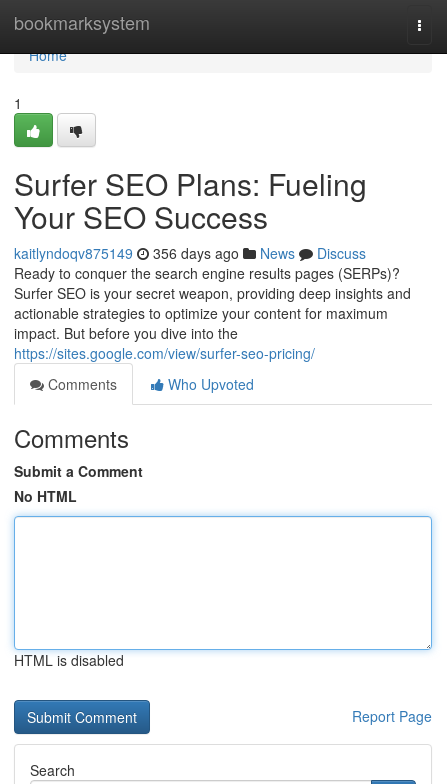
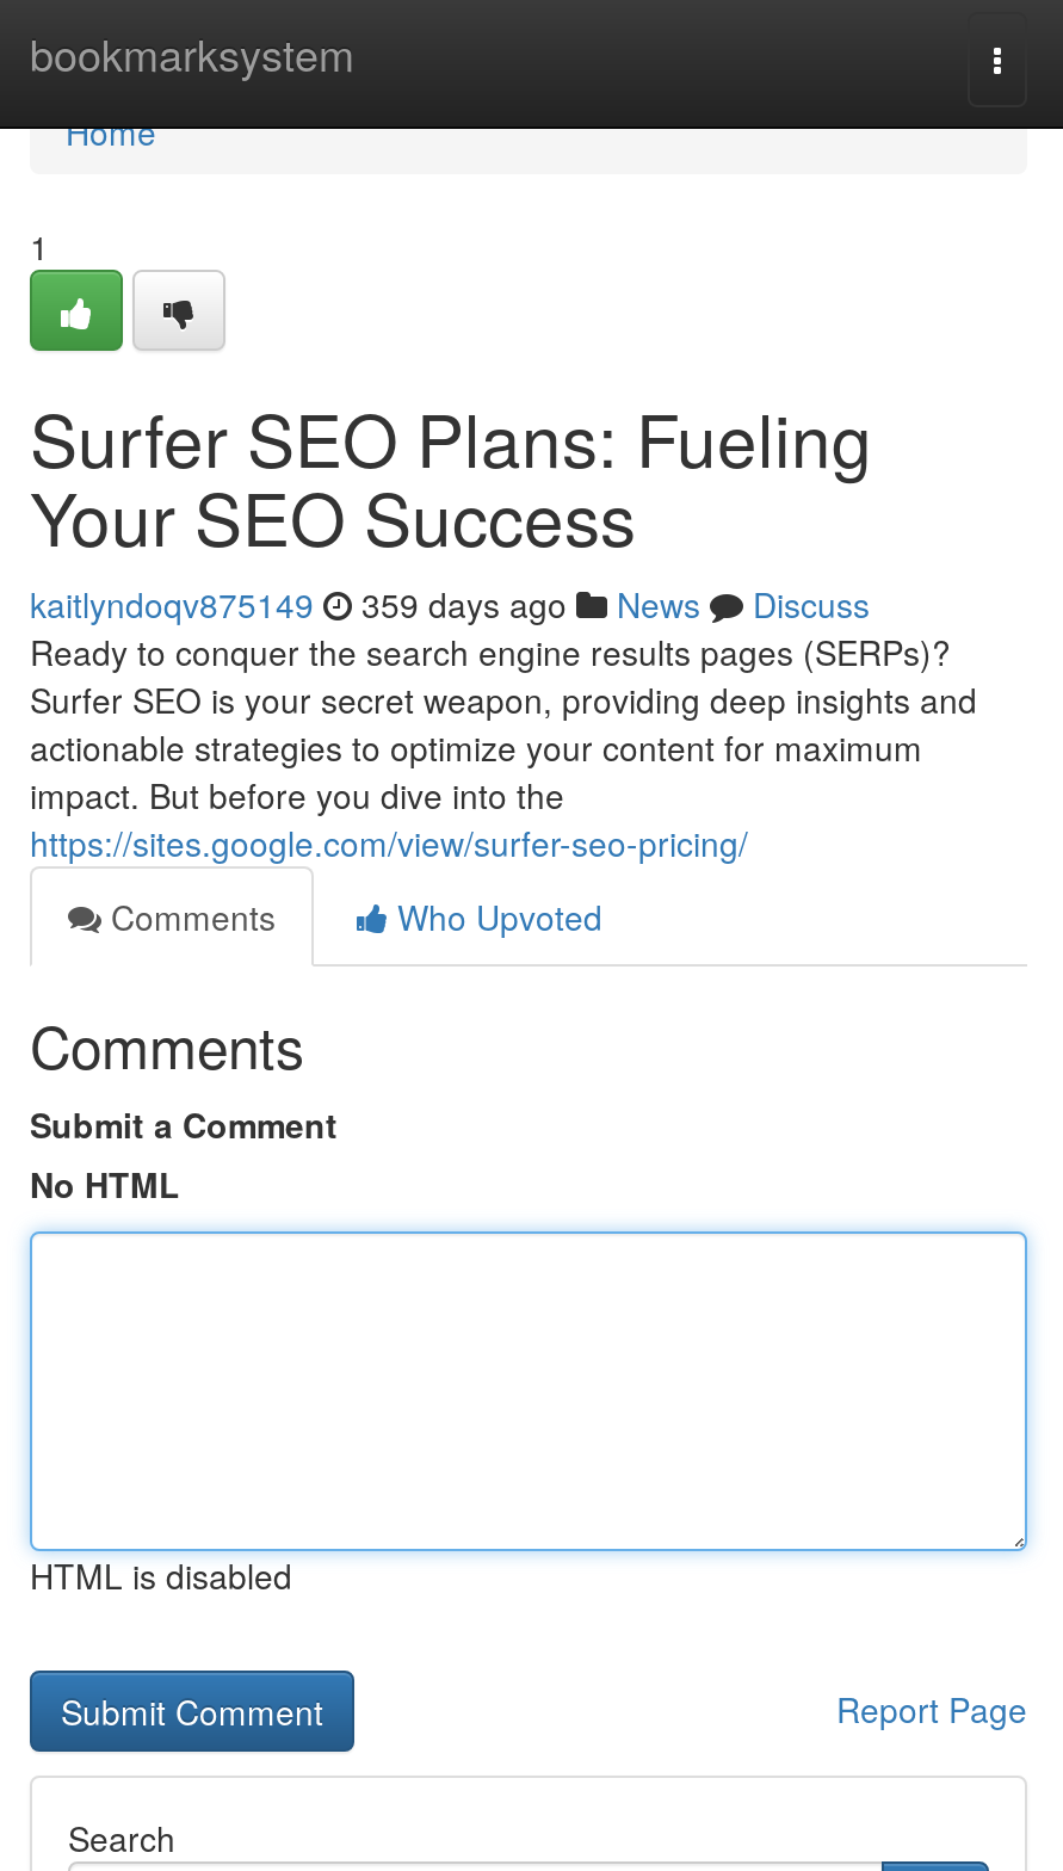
[14,243,366,263] kaitlyndoqv875149 356 days ago News Discuss -> [30,580,870,628] kaitlyndoqv875149 359 days ago News Discuss

